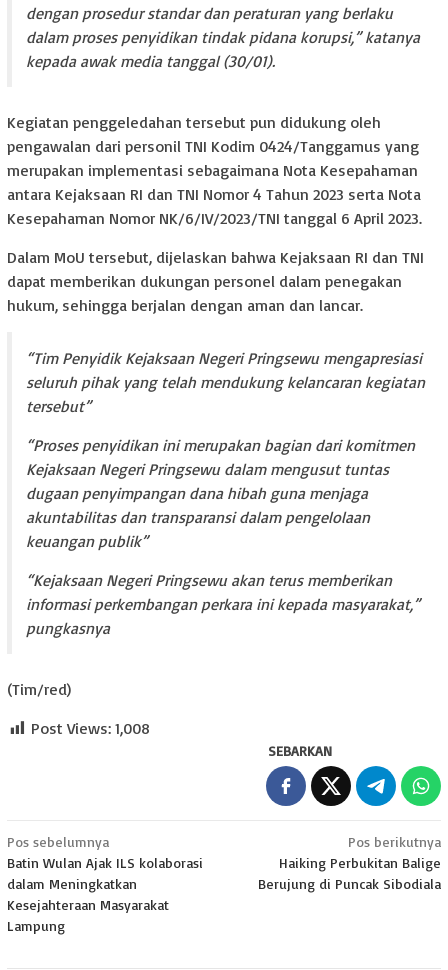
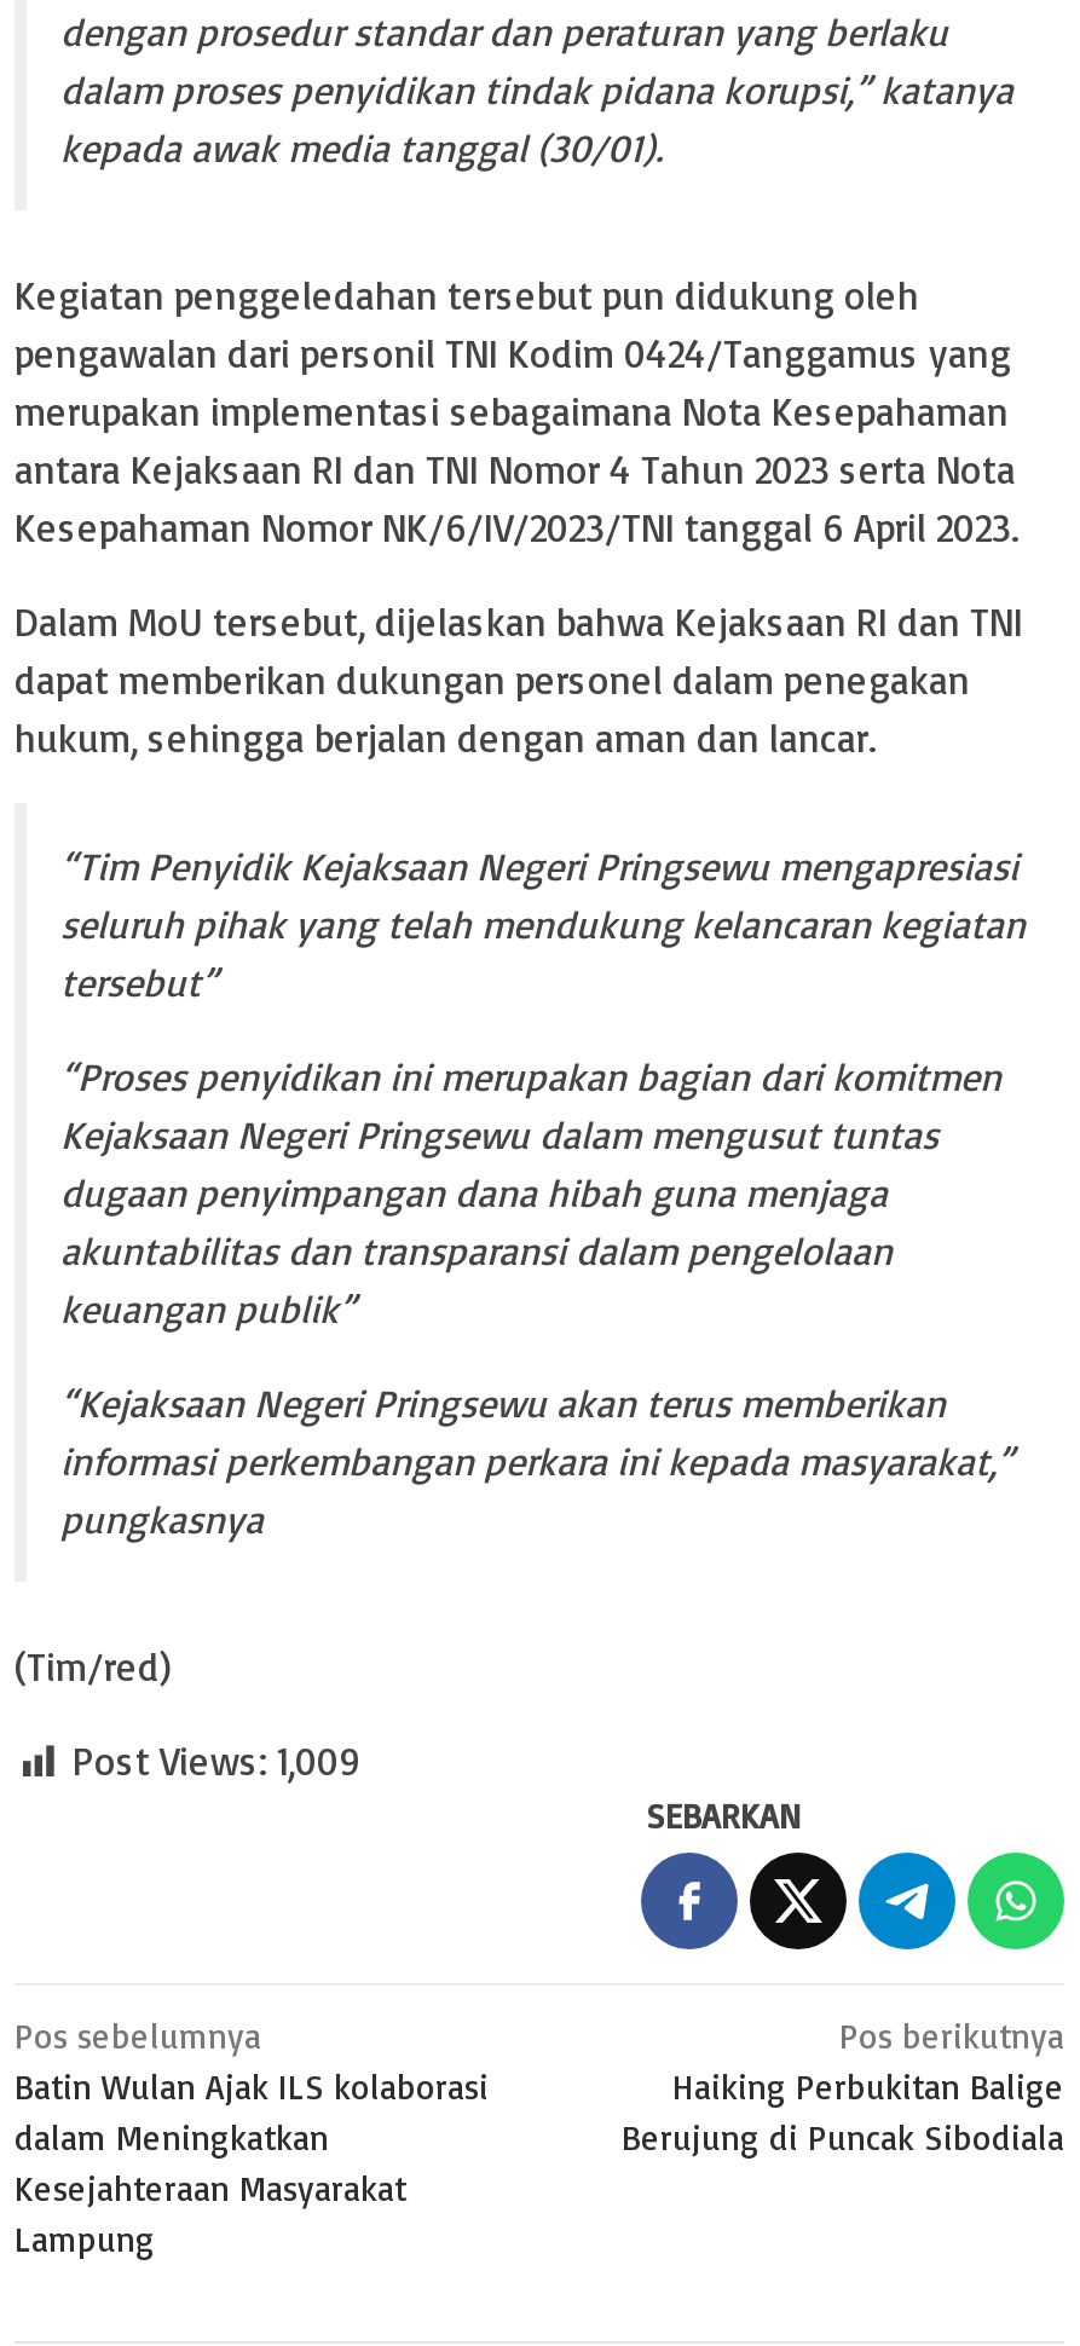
[31,718,150,738] Post Views: 1,008 -> [73,1737,360,1785] Post Views: 1,009

